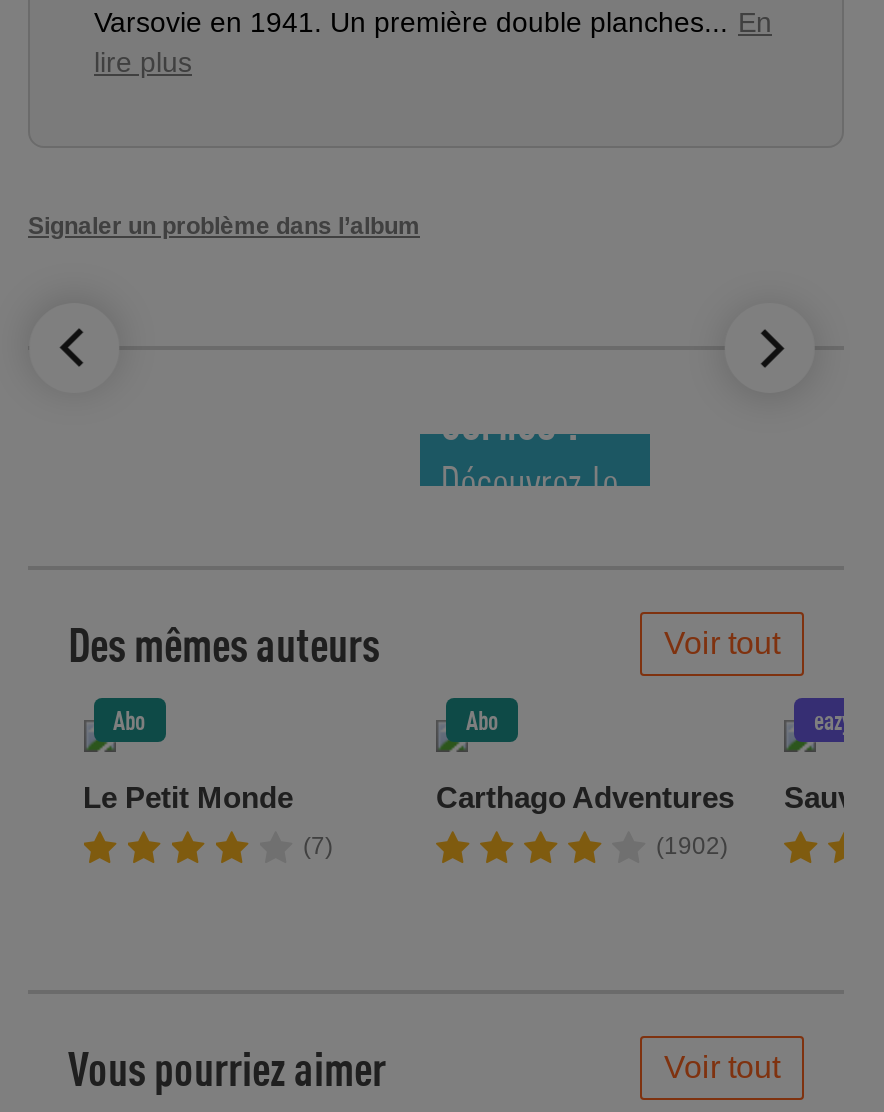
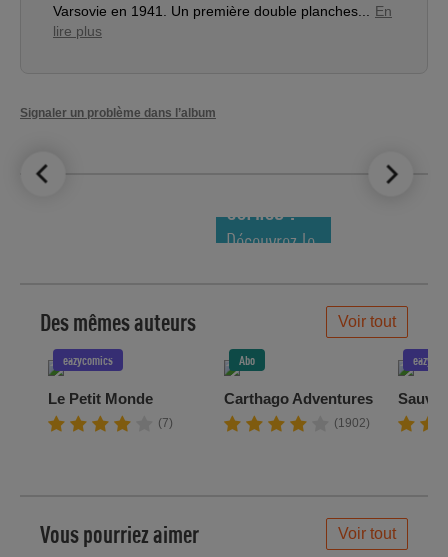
[113,704,145,736] Abo -> [62,352,112,368] eazycomics

